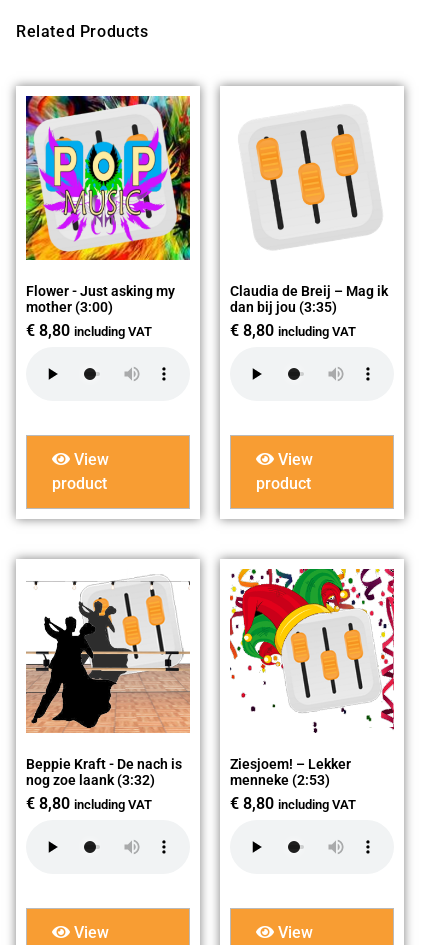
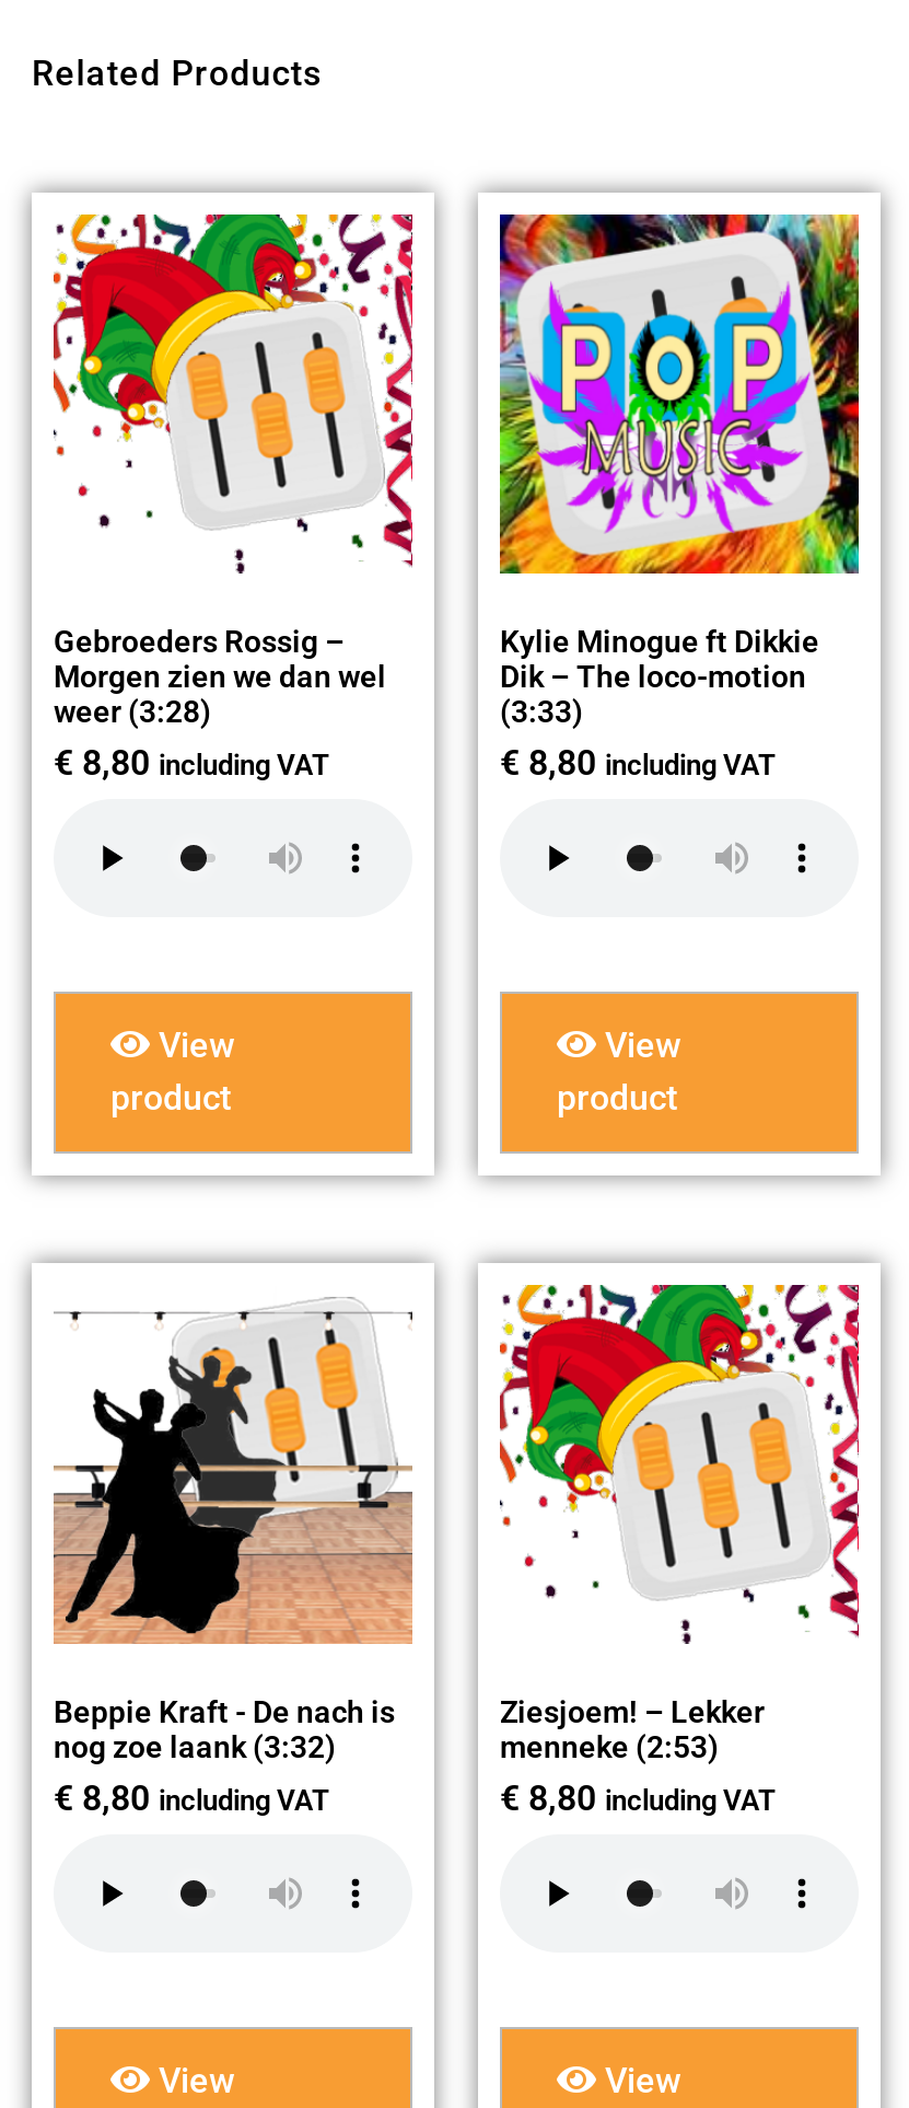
[25,95,191,315] [image] | Flower - Just asking my | mother (3:00) -> [51,212,415,729] [image] | Gebroeders Rossig – | Morgen zien we dan wel | weer (3:28)
[230,96,394,315] [image] | Claudia de Breij – Mag ik | dan bij jou (3:35) -> [498,212,861,729] [image] | Kylie Minogue ft Dikkie | Dik – The loco-motion | (3:33)

